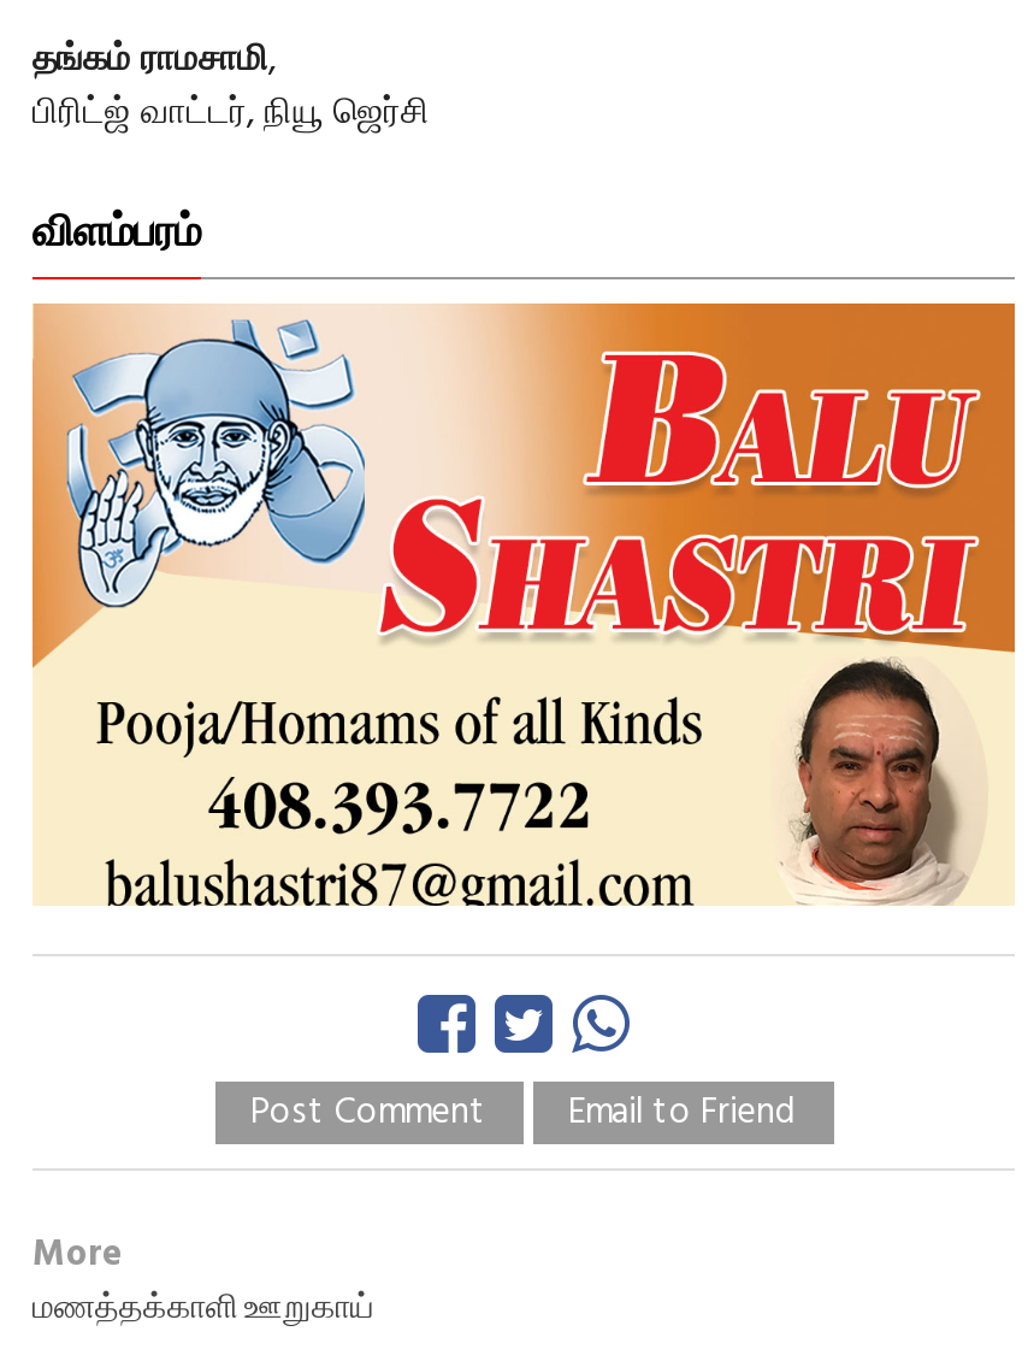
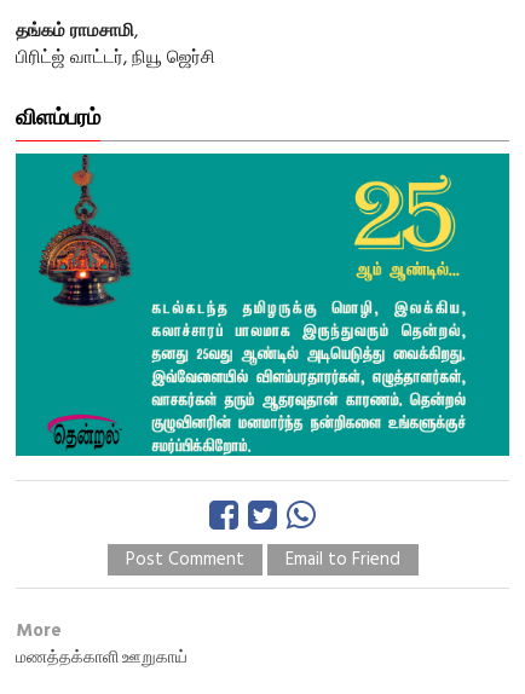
[30,301,1017,908] [image] -> [15,152,510,457] [image]

